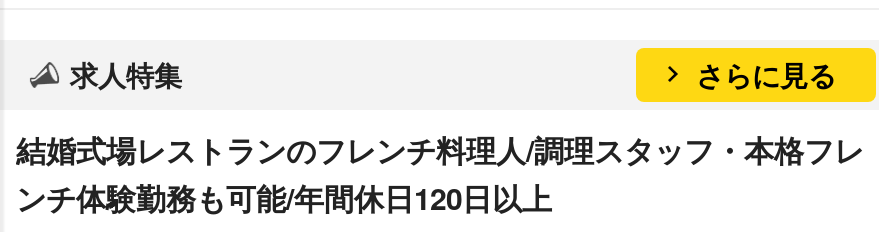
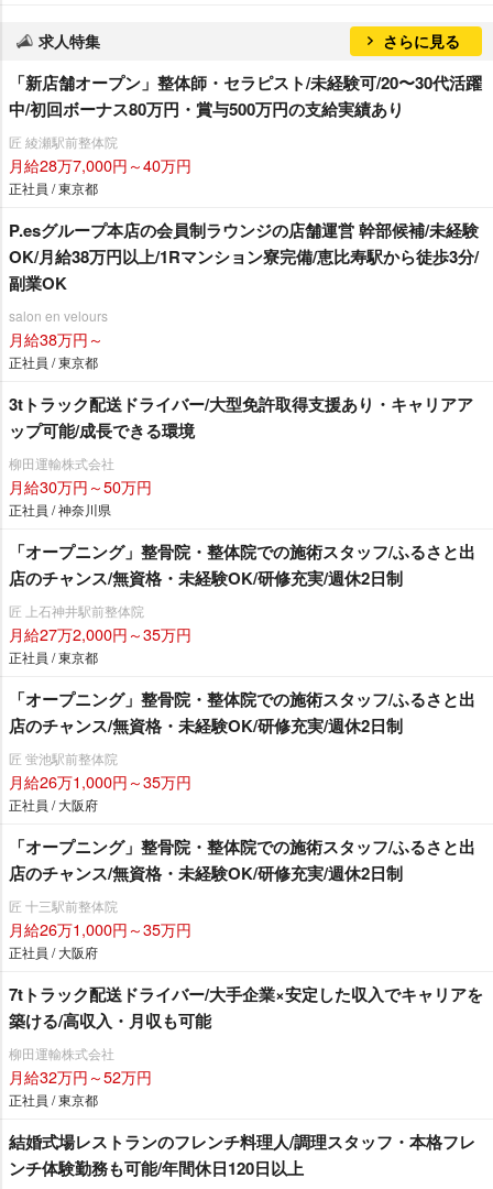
none -> [9,70,483,1109] 「新店舗オープン」整体師・セラピスト/未経験可/20〜30代活躍 | 中/初回ボーナス80万円・賞与500万円の支給実績あり | 匠 綾瀬駅前整体院 | 月給28万7,000円～40万円 | 正社員 / 東京都 | P.esグループ本店の会員制ラウンジの店舗運営 幹部候補/未経験 | OK/月給38万円以上/1Rマンション寮完備/恵比寿駅から徒歩3分/ | 副業OK | salon en velours | 月給38万円～ | 正社員 / 東京都 | 3tトラック配送ドライバー/大型免許取得支援あり・キャリアア | ップ可能/成長できる環境 | 柳田運輸株式会社 | 月給30万円～50万円 | 正社員 / 神奈川県 | 「オープニング」整骨院・整体院での施術スタッフ/ふるさと出 | 店のチャンス/無資格・未経験OK/研修充実/週休2日制 | 匠 上石神井駅前整体院 | 月給27万2,000円～35万円 | 正社員 / 東京都 | 「オープニング」整骨院・整体院での施術スタッフ/ふるさと出 | 店のチャンス/無資格・未経験OK/研修充実/週休2日制 | 匠 蛍池駅前整体院 | 月給26万1,000円～35万円 | 正社員 / 大阪府 | 「オープニング」整骨院・整体院での施術スタッフ/ふるさと出 | 店のチャンス/無資格・未経験OK/研修充実/週休2日制 | 匠 十三駅前整体院 | 月給26万1,000円～35万円 | 正社員 / 大阪府 | 7tトラック配送ドライバー/大手企業×安定した収入でキャリアを | 築ける/高収入・月収も可能 | 柳田運輸株式会社 | 月給32万円～52万円 | 正社員 / 東京都

